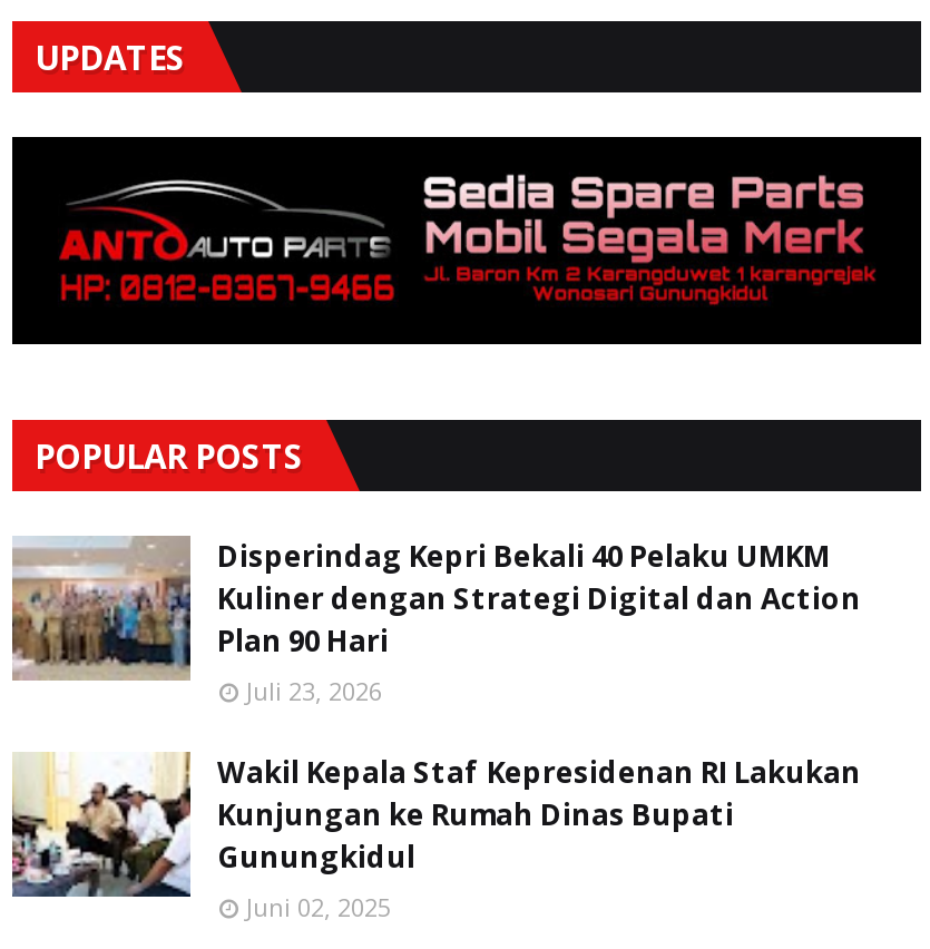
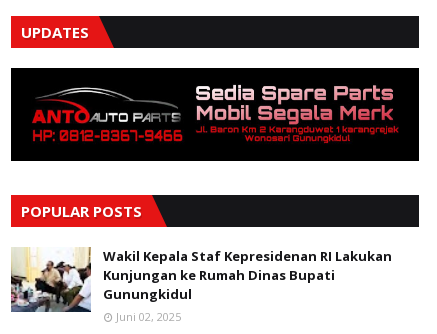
[10,536,861,707] [image] | Disperindag Kepri Bekali 40 Pelaku UMKM | Kuliner dengan Strategi Digital dan Action | Plan 90 Hari | Juli 23, 2026 -> none

